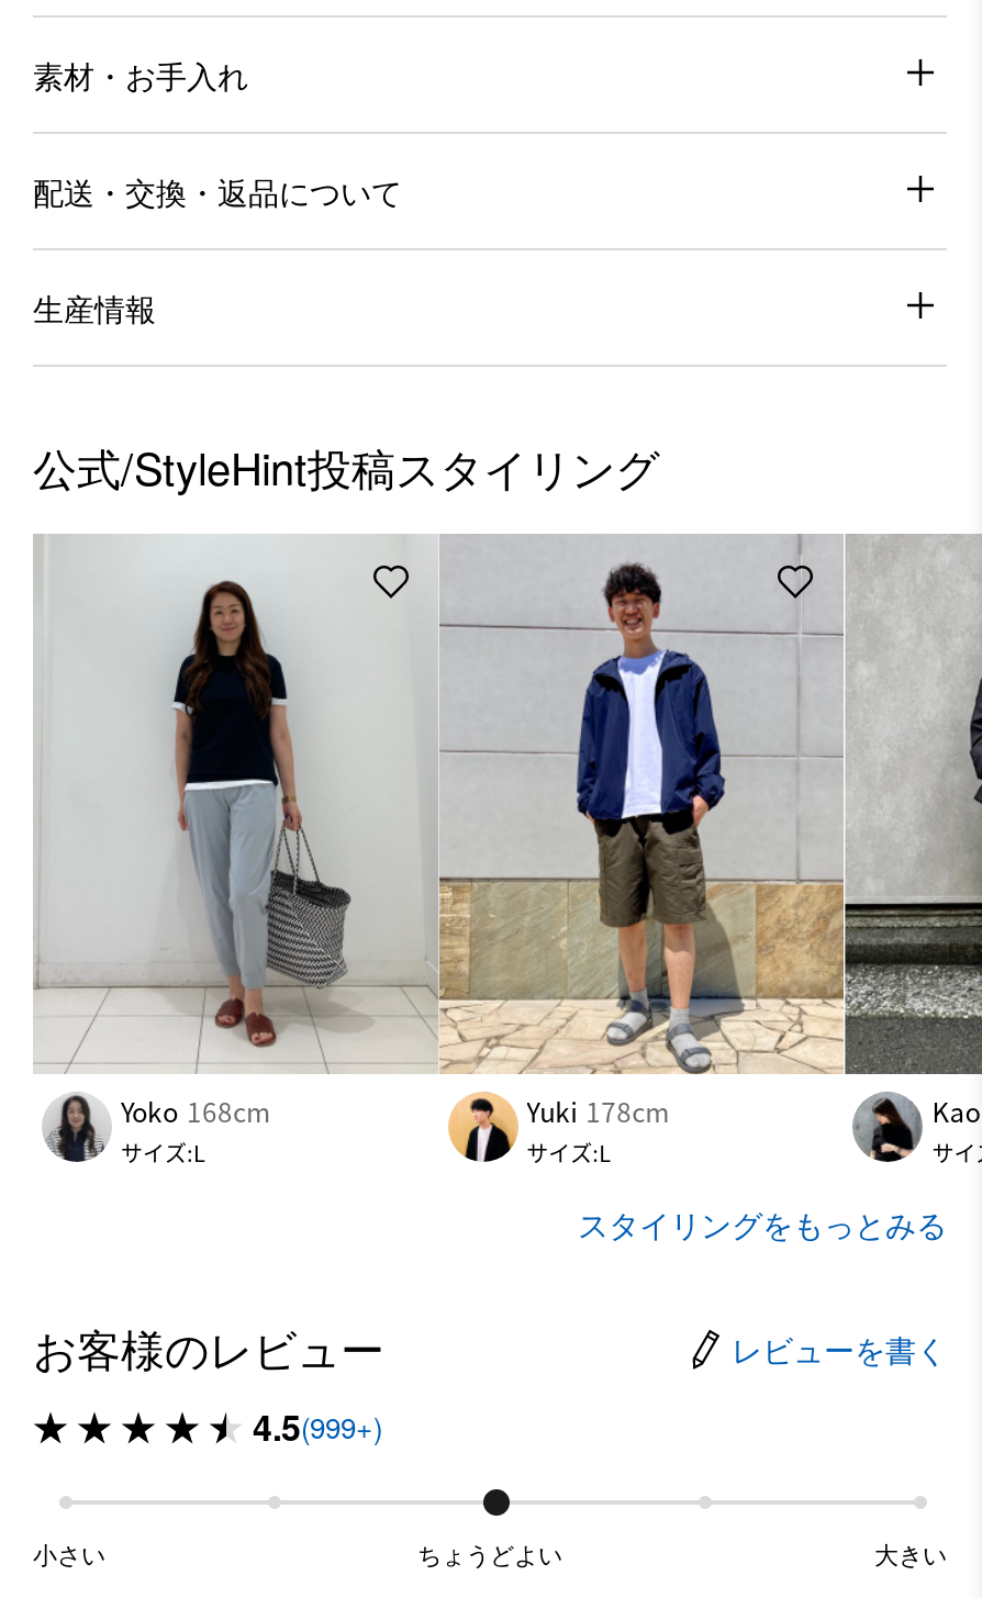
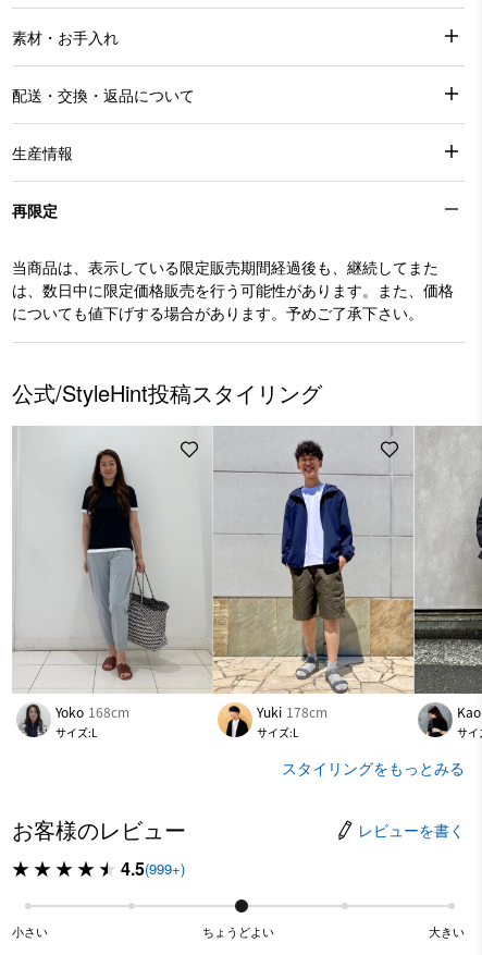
none -> [12,199,454,324] 再限定 | 当商品は、表示している限定販売期間経過後も、継続してまた | は、数日中に限定価格販売を行う可能性があります。また、価格 | についても値下げする場合があります。予めご了承下さい。

